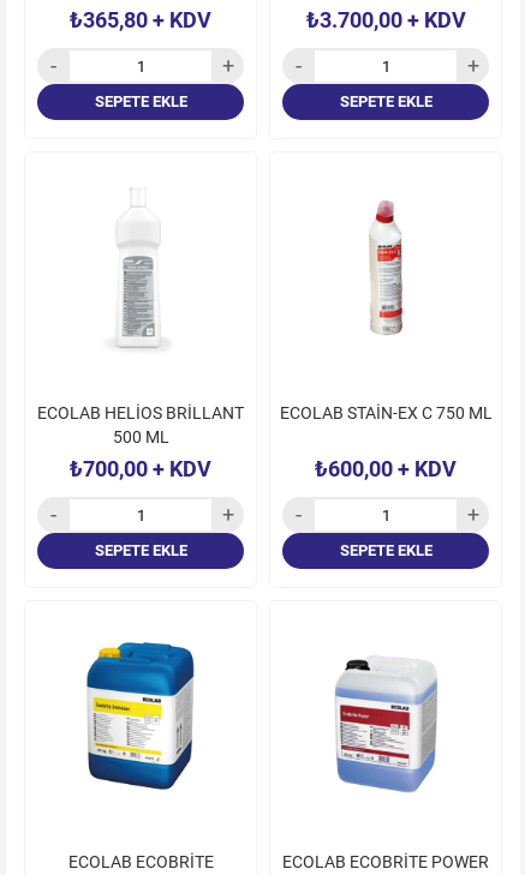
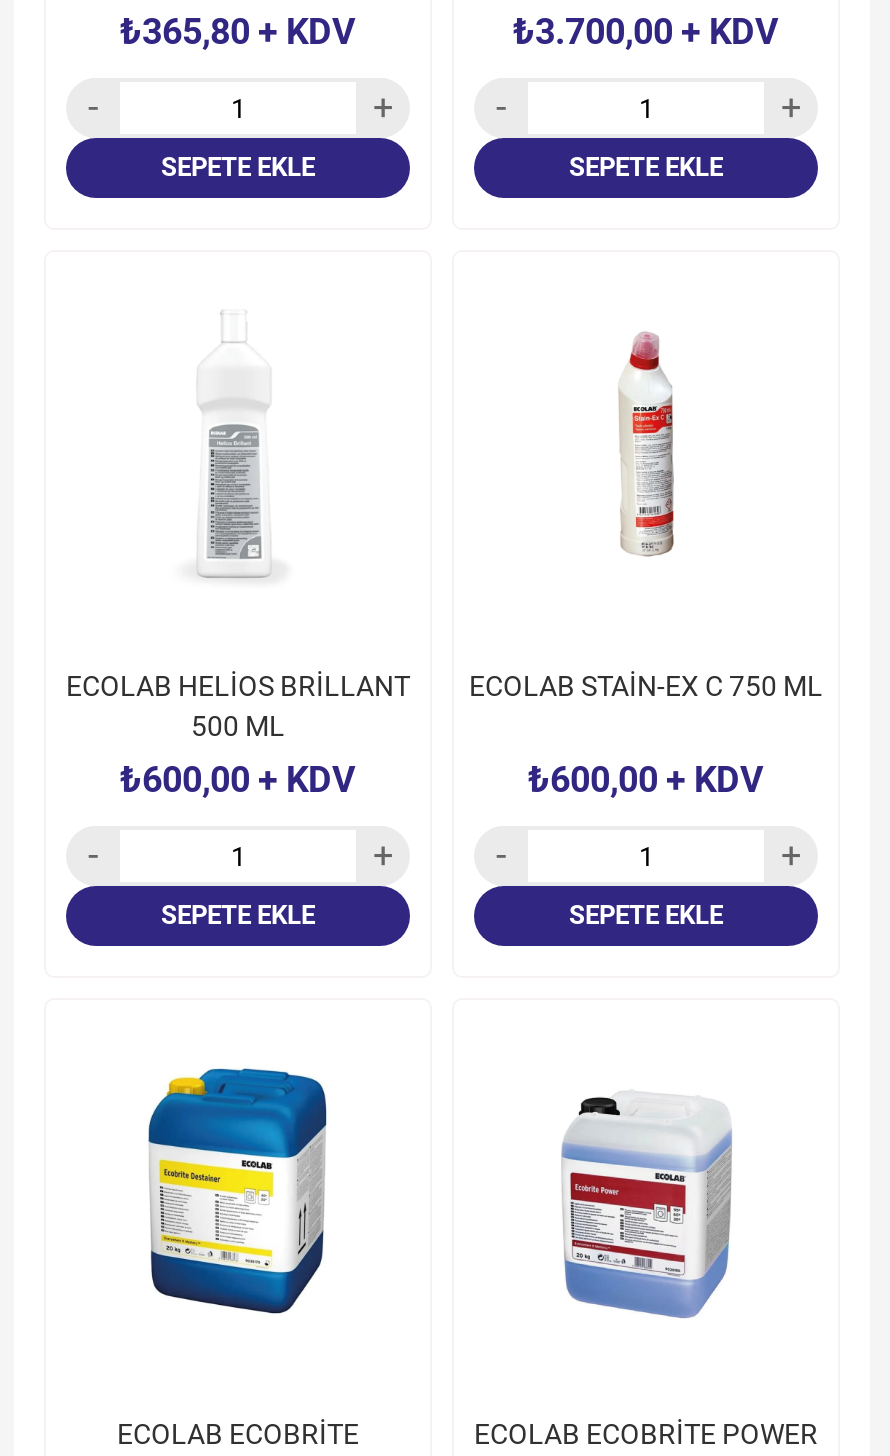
[70,456,211,481] ₺700,00 + KDV -> [120,758,356,800] ₺600,00 + KDV

